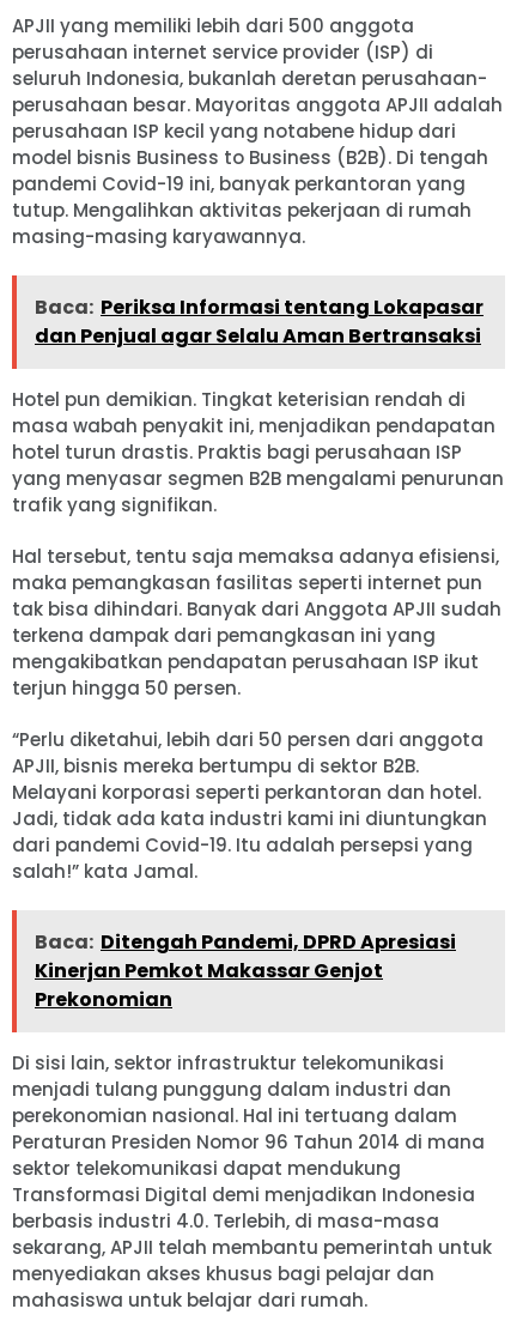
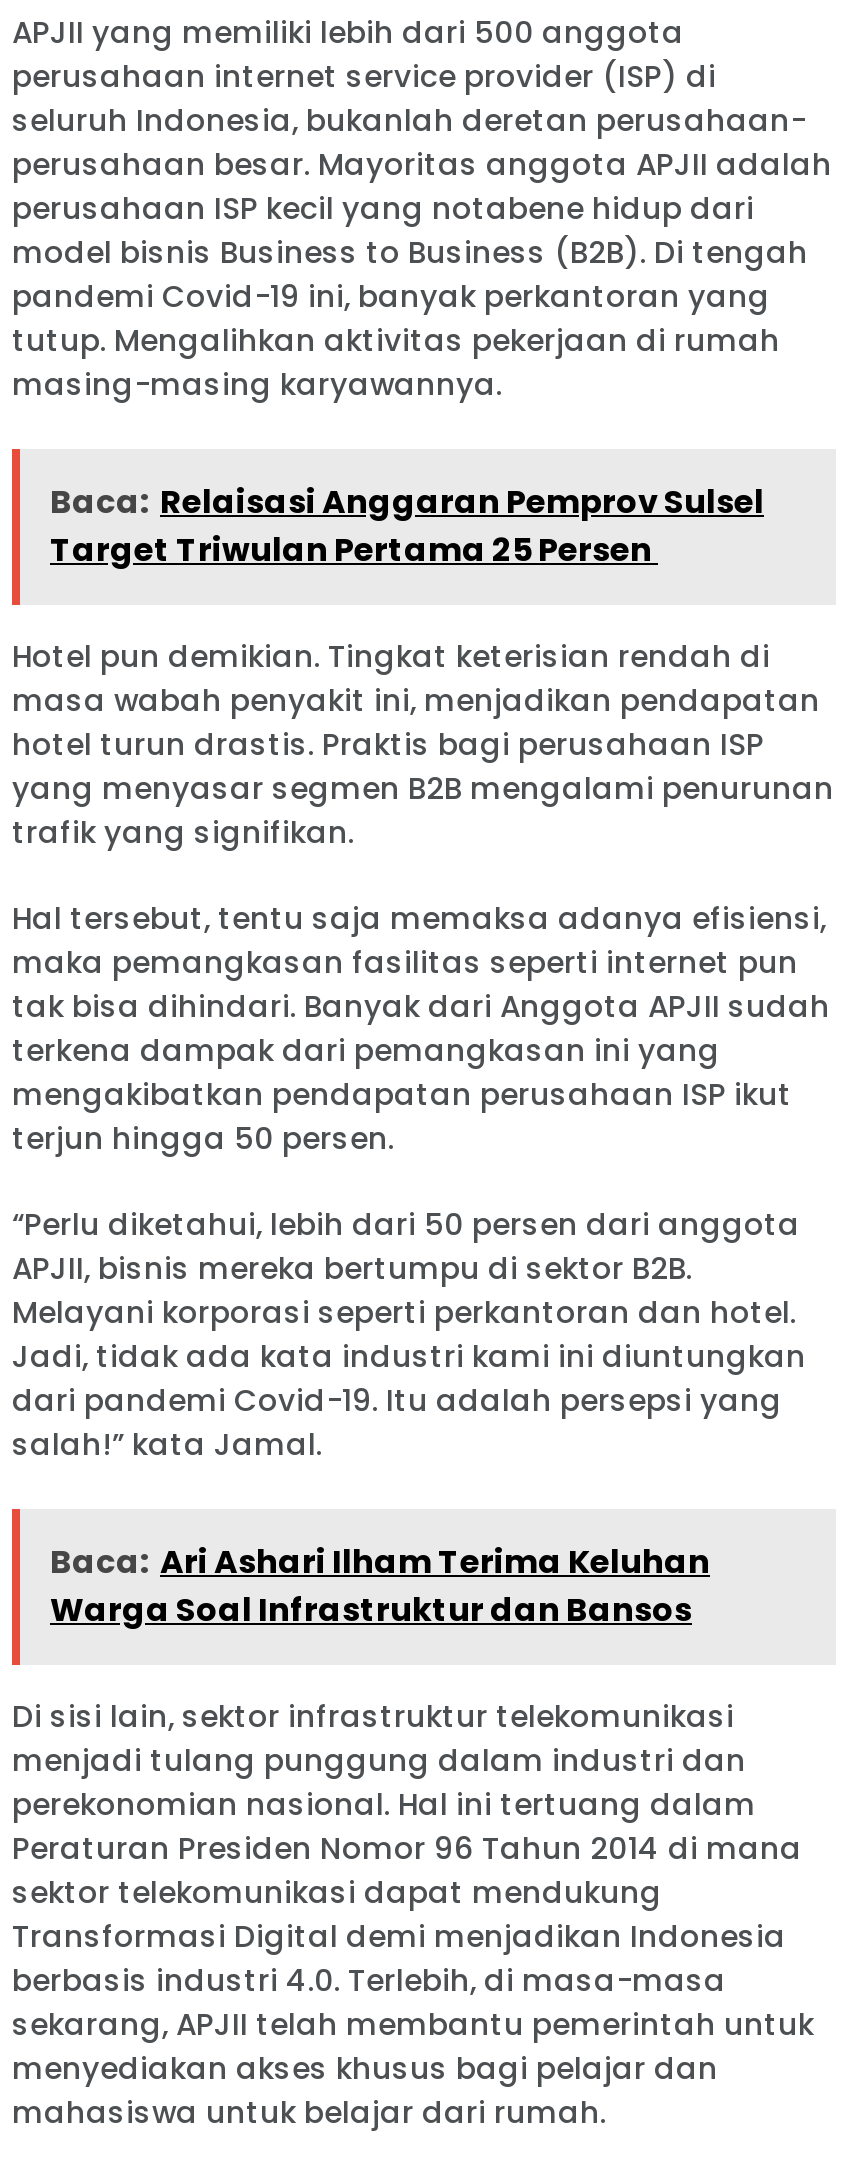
[35,294,484,350] Baca: Periksa Informasi tentang Lokapasar | dan Penjual agar Selalu Aman Bertransaksi -> [50,480,764,574] Baca: Relaisasi Anggaran Pemprov Sulsel | Target Triwulan Pertama 25 Persen
[35,929,456,1014] Baca: Ditengah Pandemi, DPRD Apresiasi | Kinerjan Pemkot Makassar Genjot | Prekonomian -> [50,1540,710,1634] Baca: Ari Ashari Ilham Terima Keluhan | Warga Soal Infrastruktur dan Bansos

